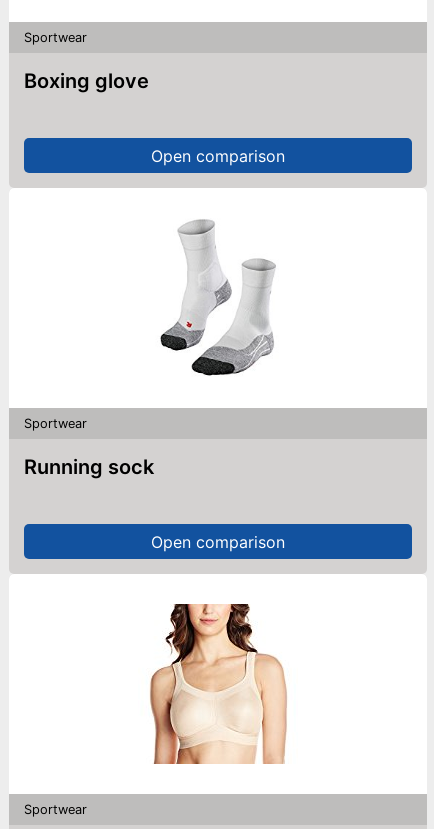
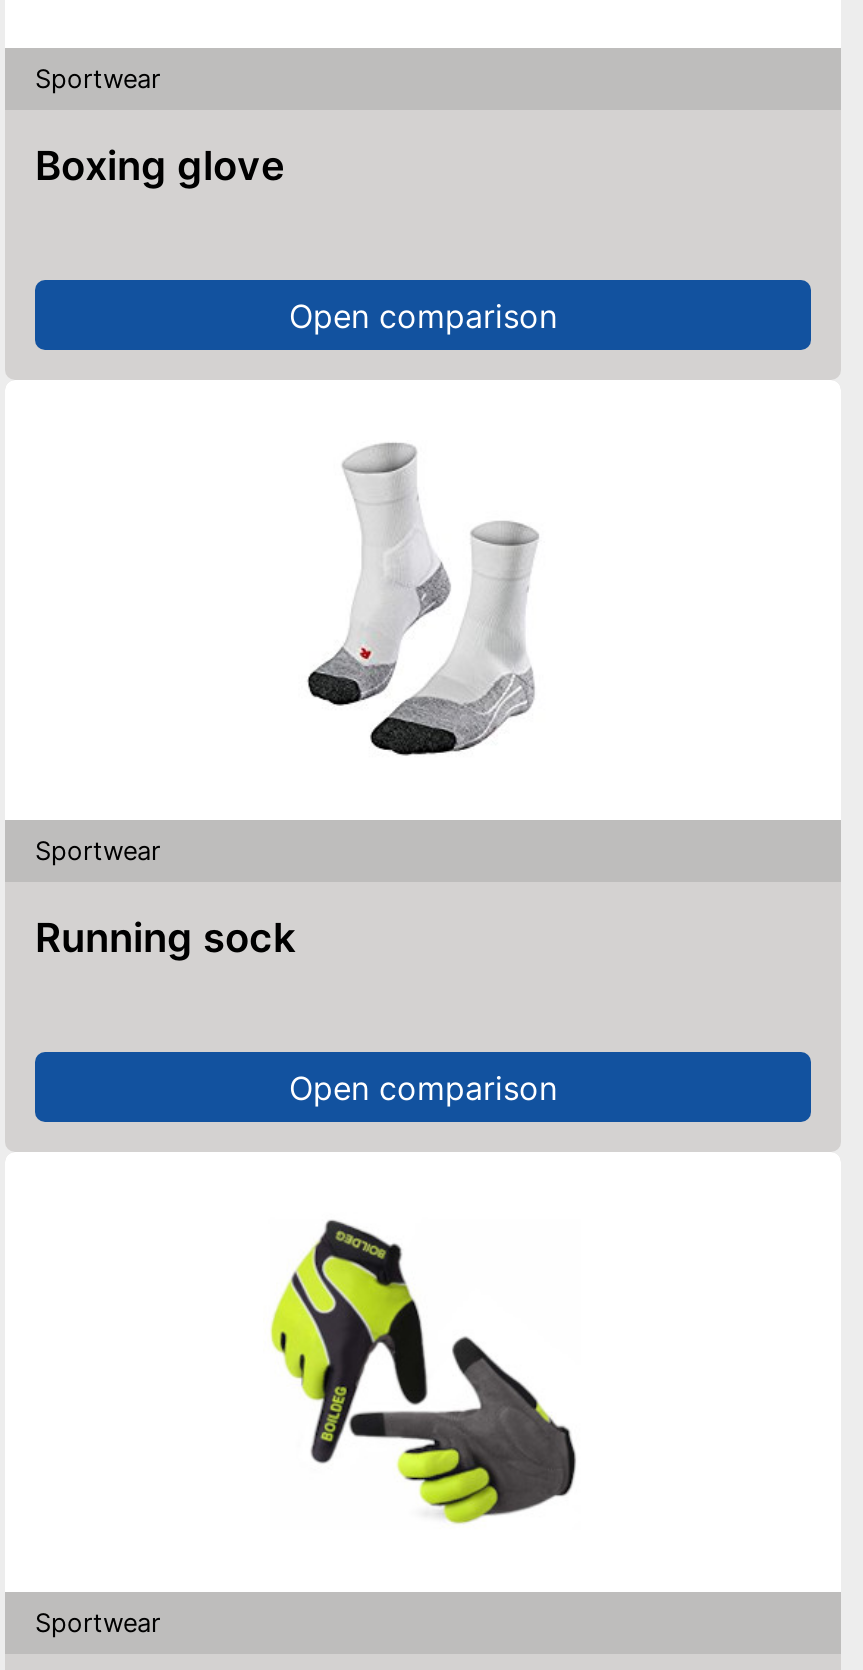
[142,603,294,765] [image] -> [269,1212,577,1532] [image]

